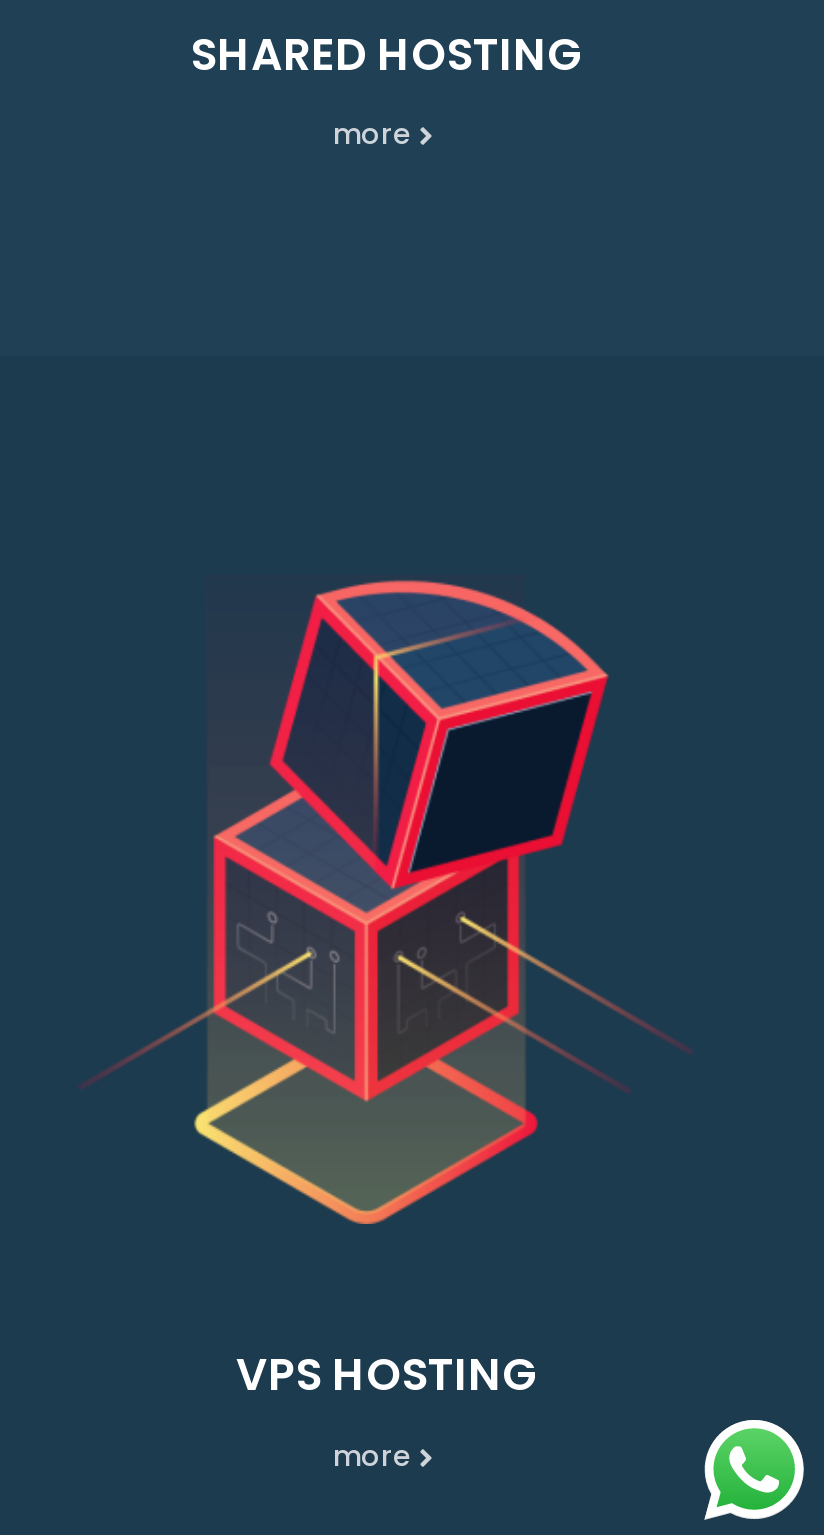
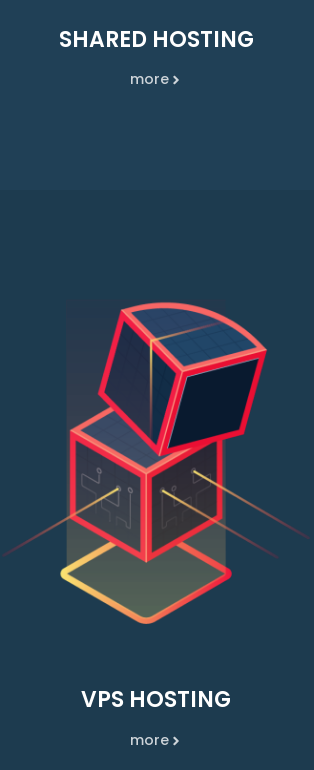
[702,1418,806,1522] [image] -> none

